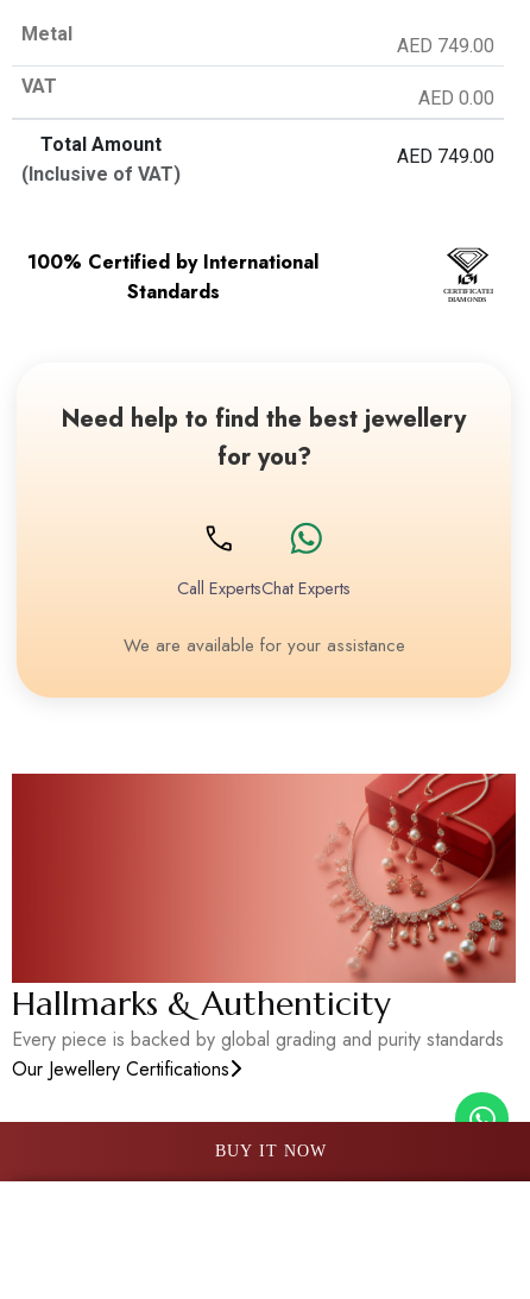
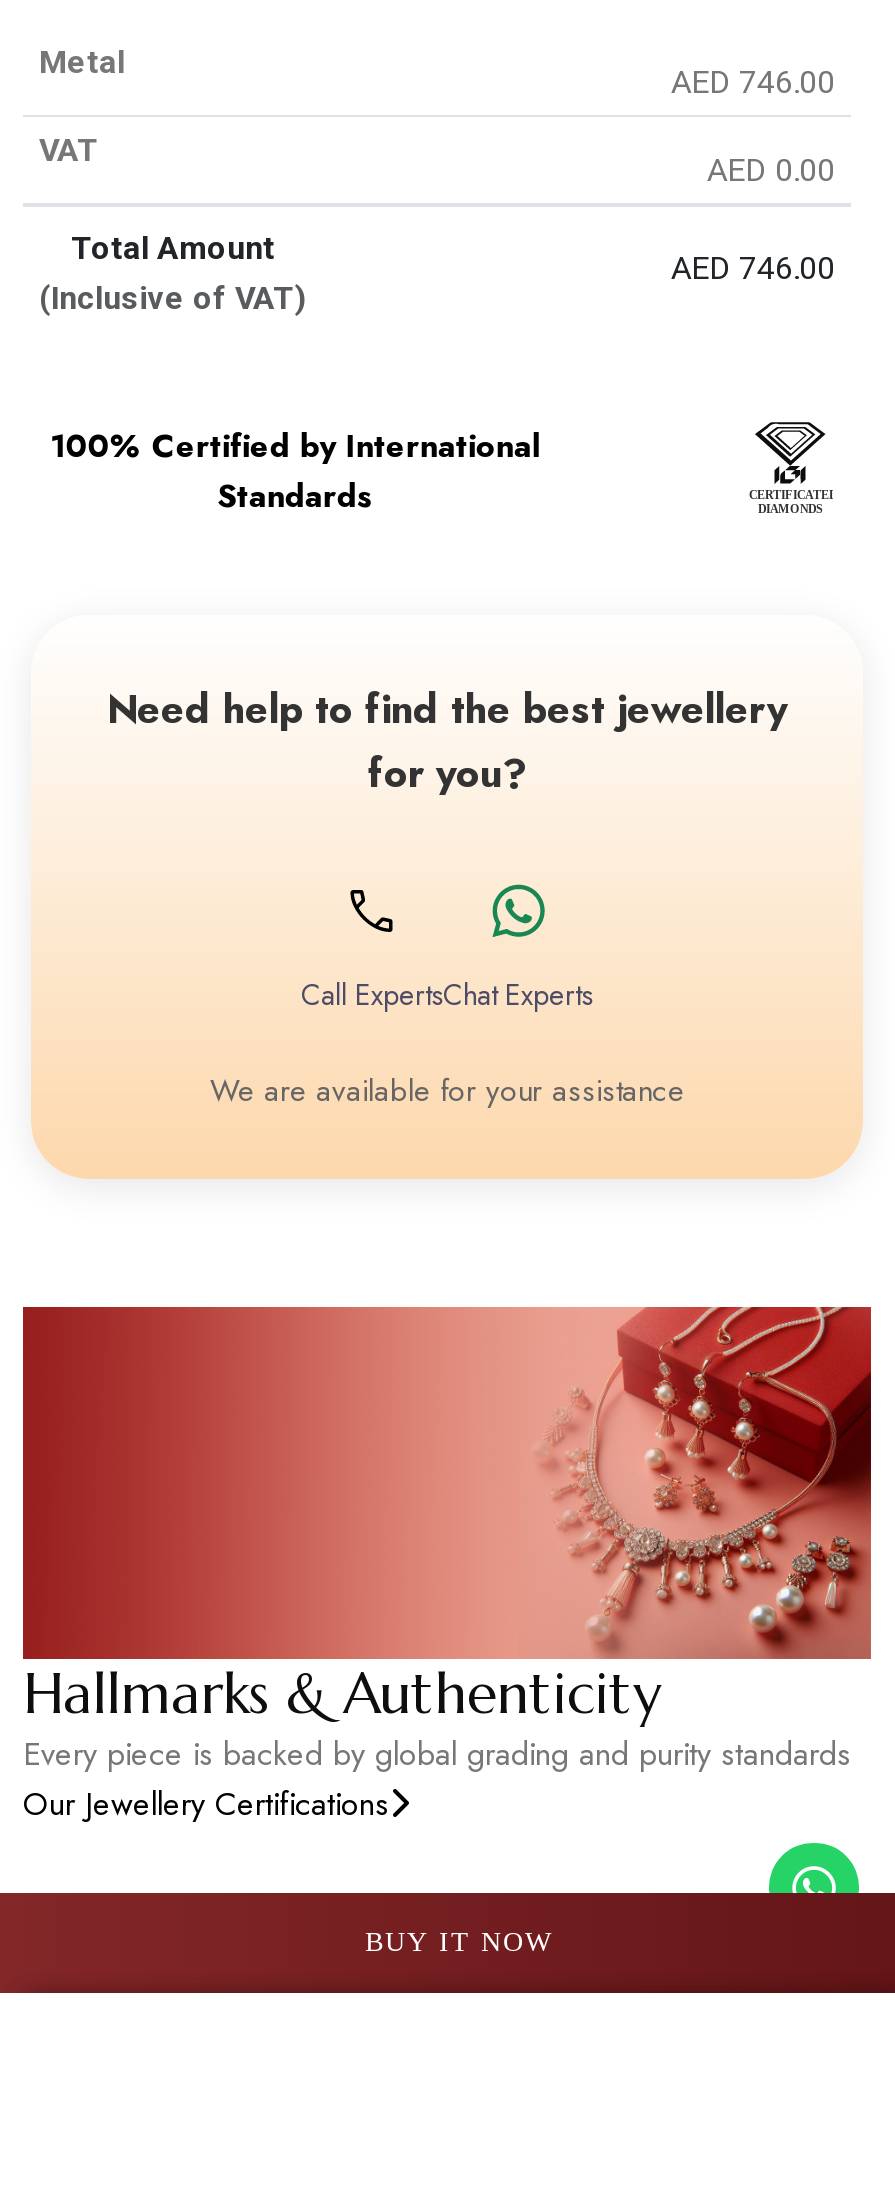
[397,34,494,56] AED 749.00 -> [671,62,835,100] AED 746.00
[397,144,494,167] AED 749.00 -> [671,248,835,286] AED 746.00

